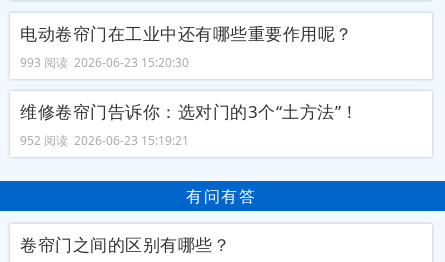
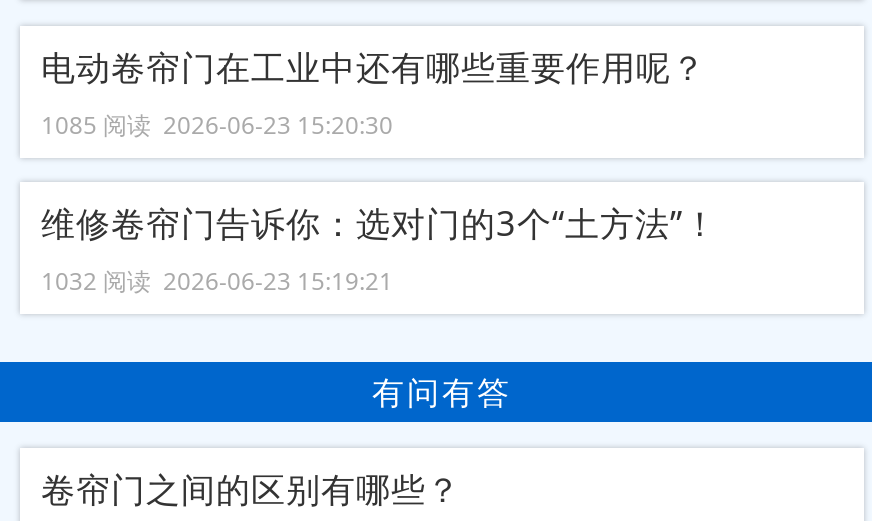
[20,53,189,70] 993 阅读 2026-06-23 15:20:30 -> [41,107,393,141] 1085 阅读 2026-06-23 15:20:30
[20,132,189,149] 952 阅读 2026-06-23 15:19:21 -> [41,264,393,298] 1032 阅读 2026-06-23 15:19:21

